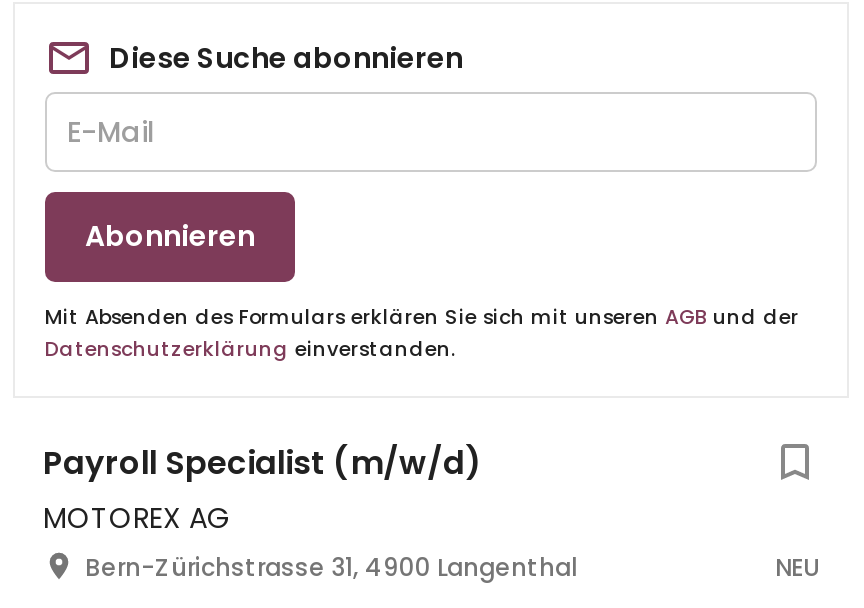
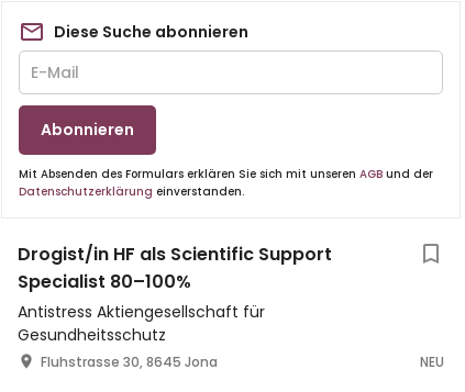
[43,440,577,584] Payroll Specialist (m/w/d) | MOTOREX AG | Bern-Zürichstrasse 31, 4900 Langenthal -> [18,242,332,371] Drogist/in HF als Scientific Support | Specialist 80–100% | Antistress Aktiengesellschaft für | Gesundheitsschutz | Fluhstrasse 30, 8645 Jona

